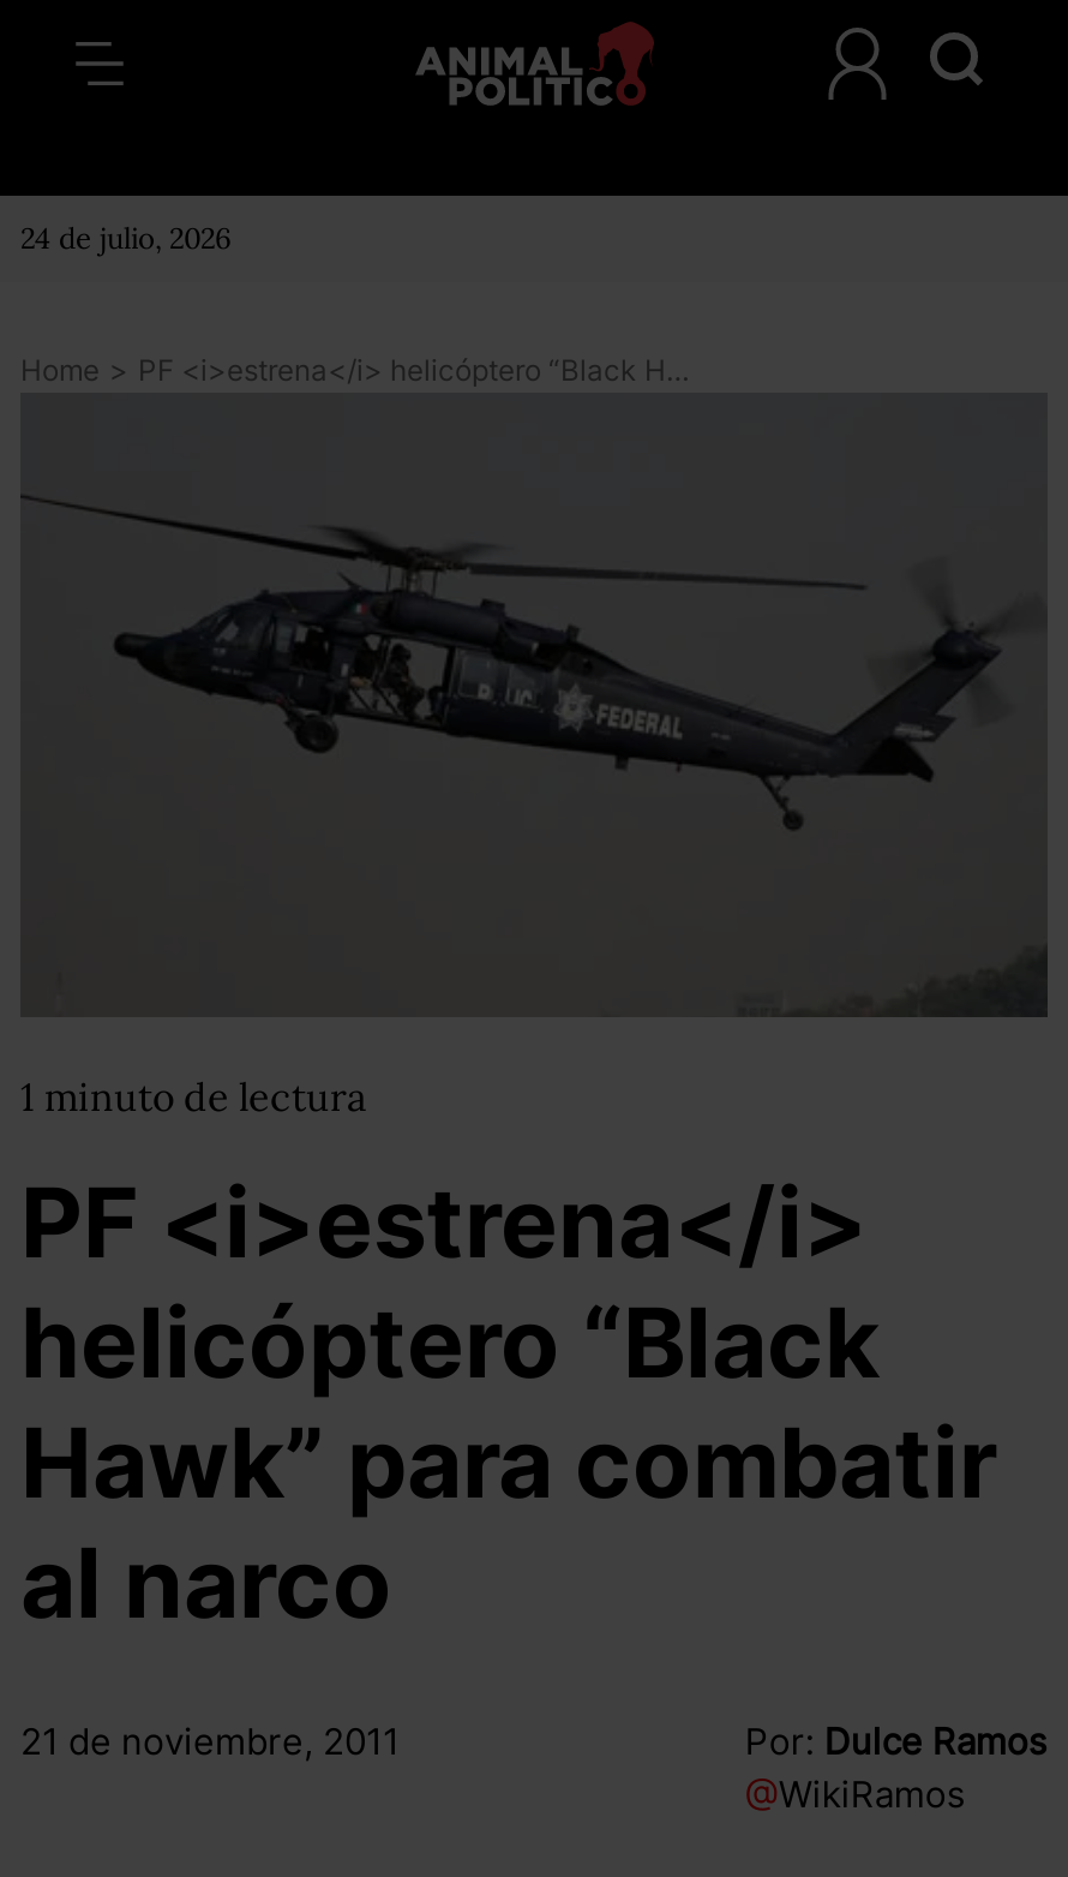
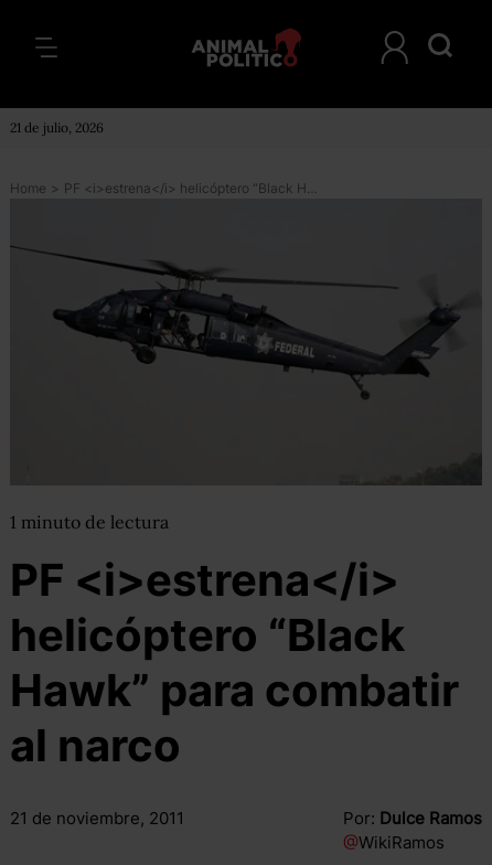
[20,220,232,256] 24 de julio, 2026 -> [10,119,104,136] 21 de julio, 2026

